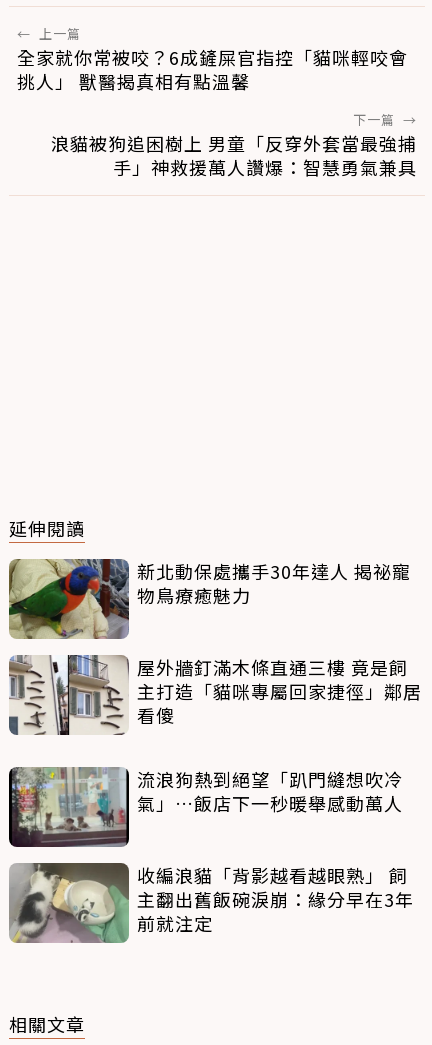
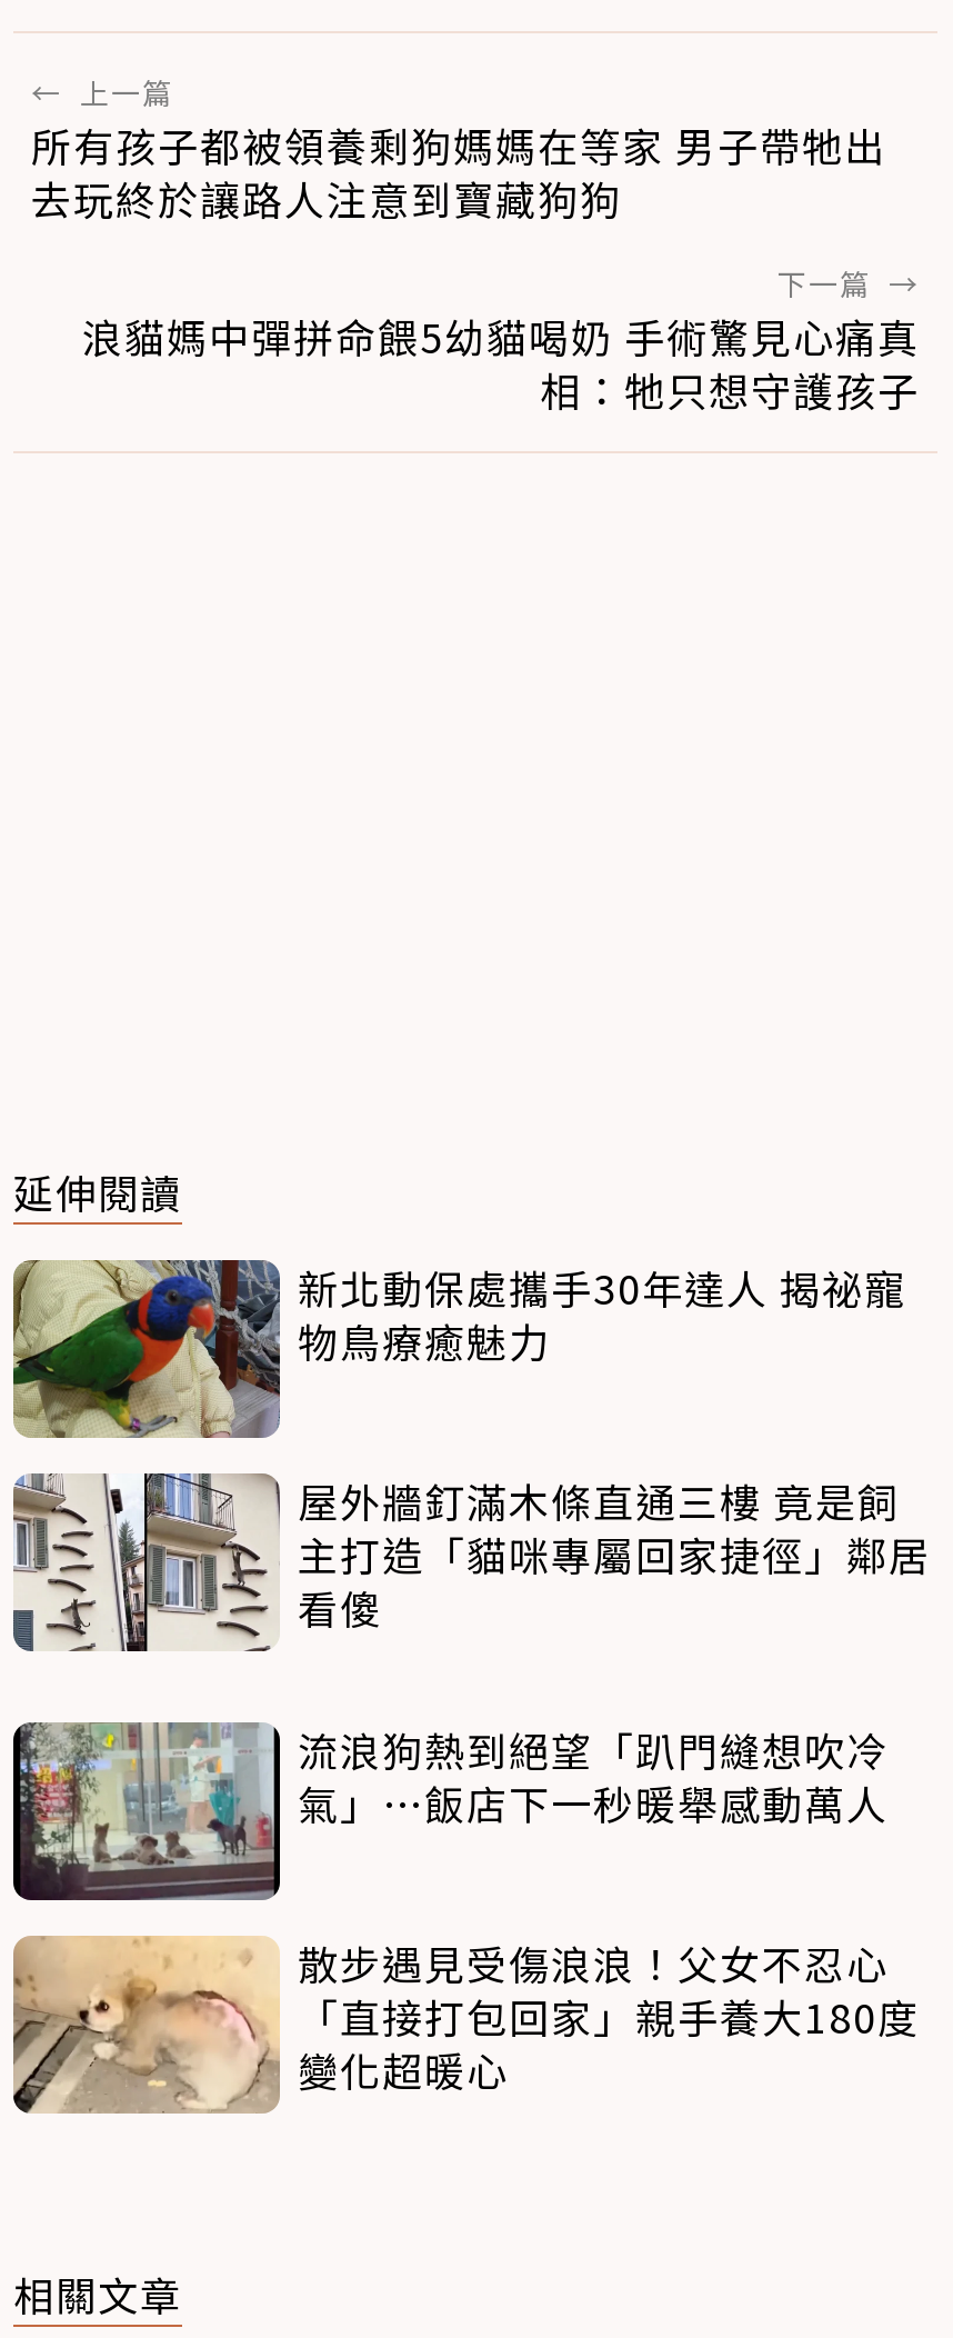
[17,44,408,94] 全家就你常被咬？6成鏟屎官指控「貓咪輕咬會 | 挑人」 獸醫揭真相有點溫馨 -> [31,115,886,226] 所有孩子都被領養剩狗媽媽在等家 男子帶牠出 | 去玩終於讓路人注意到寶藏狗狗
[51,130,417,180] 浪貓被狗追困樹上 男童「反穿外套當最強捕 | 手」神救援萬人讚爆：智慧勇氣兼具 -> [82,306,920,417] 浪貓媽中彈拼命餵5幼貓喝奶 手術驚見心痛真 | 相：牠只想守護孩子
[9,862,414,944] [image] | 收編浪貓「背影越看越眼熟」 飼 | 主翻出舊飯碗淚崩：緣分早在3年 | 前就注定 -> [13,1933,920,2114] [image] | 散步遇見受傷浪浪！父女不忍心 | 「直接打包回家」親手養大180度 | 變化超暖心

